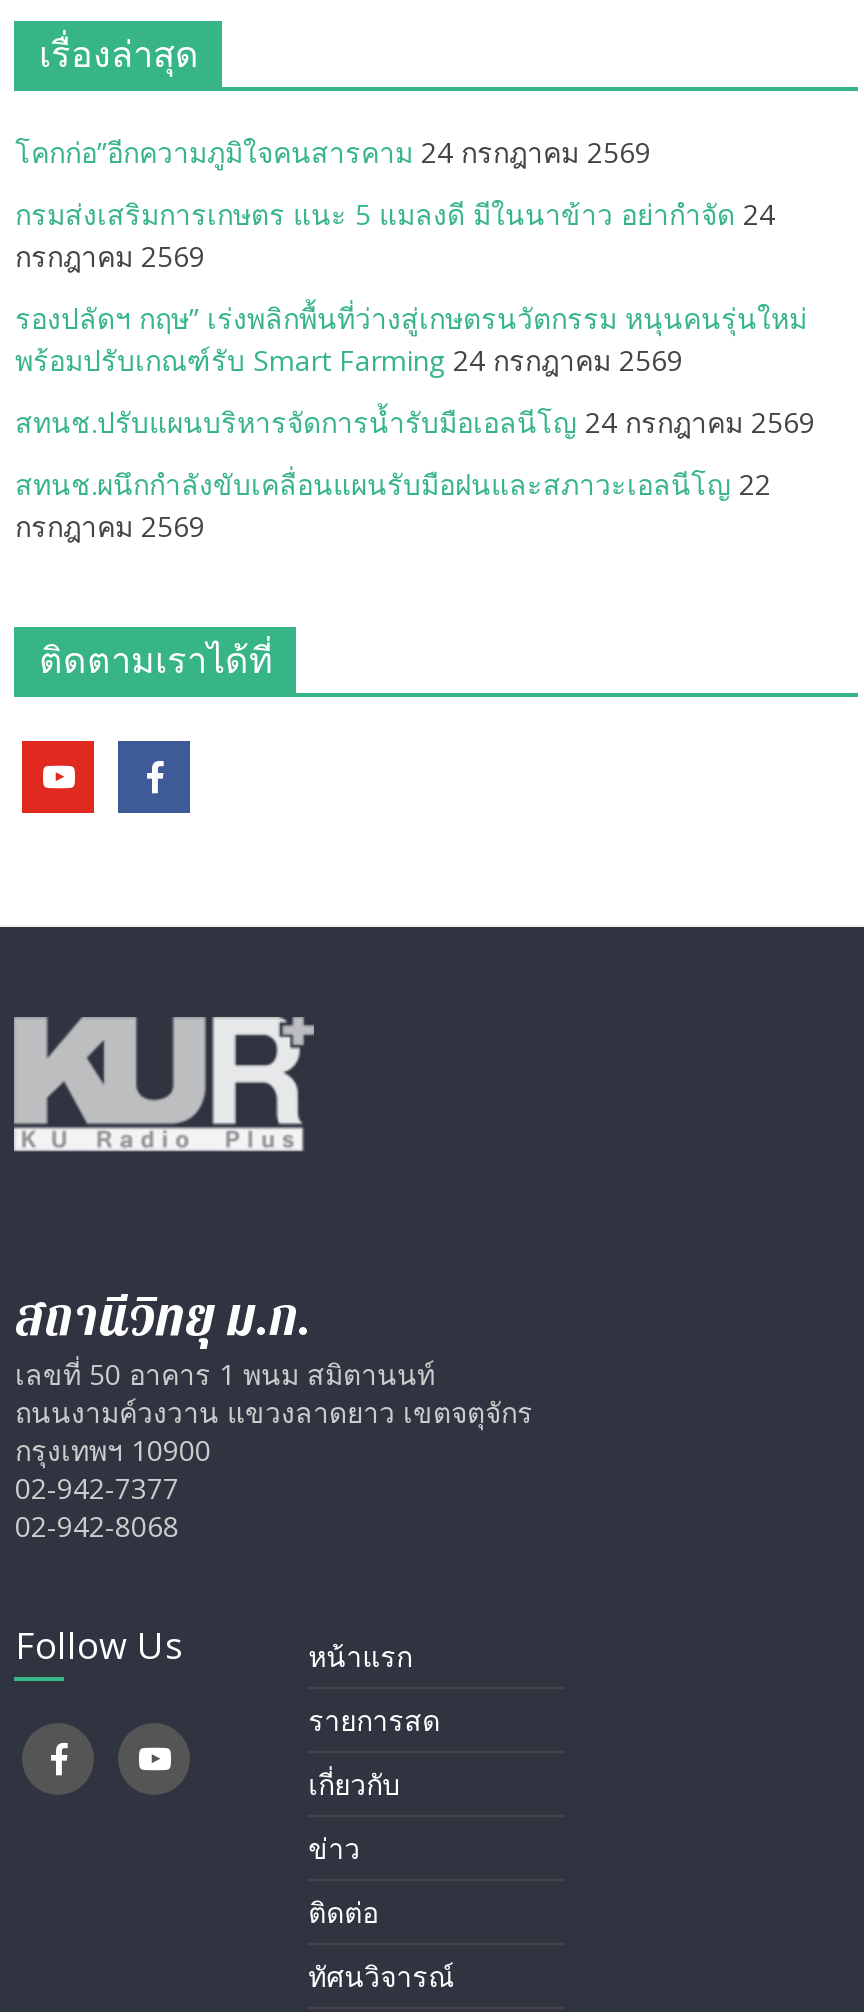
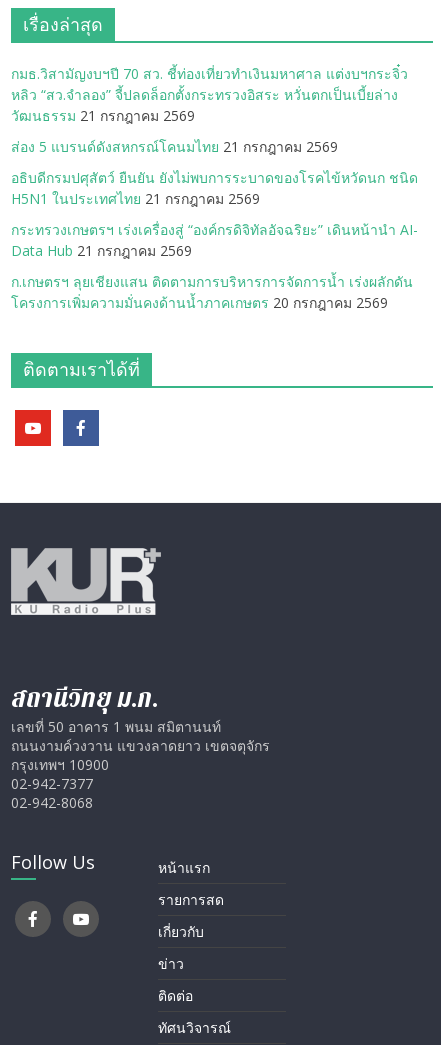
[15,134,651,172] โคกก่อ”อีกความภูมิใจคนสารคาม 24 กรกฎาคม 2569 -> [11,64,408,125] กมธ.วิสามัญงบฯปี 70 สว. ชี้ท่องเที่ยวทำเงินมหาศาล แต่งบฯกระจิ๋ว | หลิว “สว.จำลอง” จี้ปลดล็อกตั้งกระทรวงอิสระ หวั่นตกเป็นเบี้ยล่าง | วัฒนธรรม 21 กรกฎาคม 2569
[15,196,775,276] กรมส่งเสริมการเกษตร แนะ 5 แมลงดี มีในนาข้าว อย่ากำจัด 24 | กรกฎาคม 2569 -> [11,137,338,156] ส่อง 5 แบรนด์ดังสหกรณ์โคนมไทย 21 กรกฎาคม 2569
[15,300,807,380] รองปลัดฯ กฤษ” เร่งพลิกพื้นที่ว่างสู่เกษตรนวัตกรรม หนุนคนรุ่นใหม่ | พร้อมปรับเกณฑ์รับ Smart Farming 24 กรกฎาคม 2569 -> [11,168,418,208] อธิบดีกรมปศุสัตว์ ยืนยัน ยังไม่พบการระบาดของโรคไข้หวัดนก ชนิด | H5N1 ในประเทศไทย 21 กรกฎาคม 2569
[15,404,815,442] สทนช.ปรับแผนบริหารจัดการน้ำรับมือเอลนีโญ 24 กรกฎาคม 2569 -> [11,220,418,260] กระทรวงเกษตรฯ เร่งเครื่องสู่ “องค์กรดิจิทัลอัจฉริยะ” เดินหน้านำ AI- | Data Hub 21 กรกฎาคม 2569
[15,466,771,546] สทนช.ผนึกกำลังขับเคลื่อนแผนรับมือฝนและสภาวะเอลนีโญ 22 | กรกฎาคม 2569 -> [11,272,413,312] ก.เกษตรฯ ลุยเชียงแสน ติดตามการบริหารการจัดการน้ำ เร่งผลักดัน | โครงการเพิ่มความมั่นคงด้านน้ำภาคเกษตร 20 กรกฎาคม 2569

